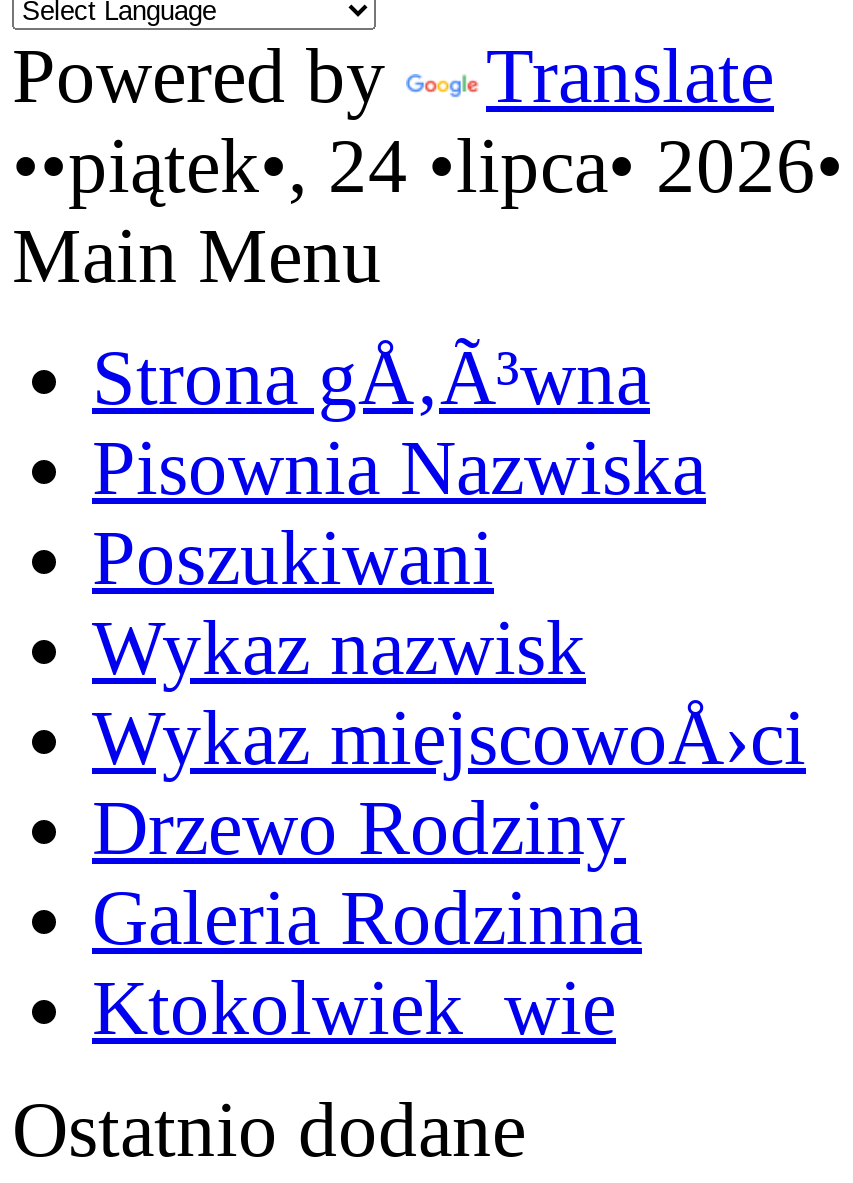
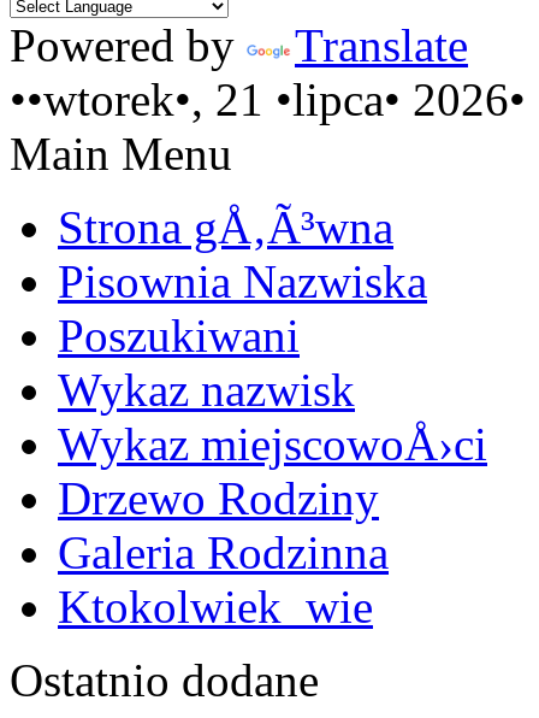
[12,122,844,208] ••piątek•, 24 •lipca• 2026• -> [10,73,526,125] ••wtorek•, 21 •lipca• 2026•

